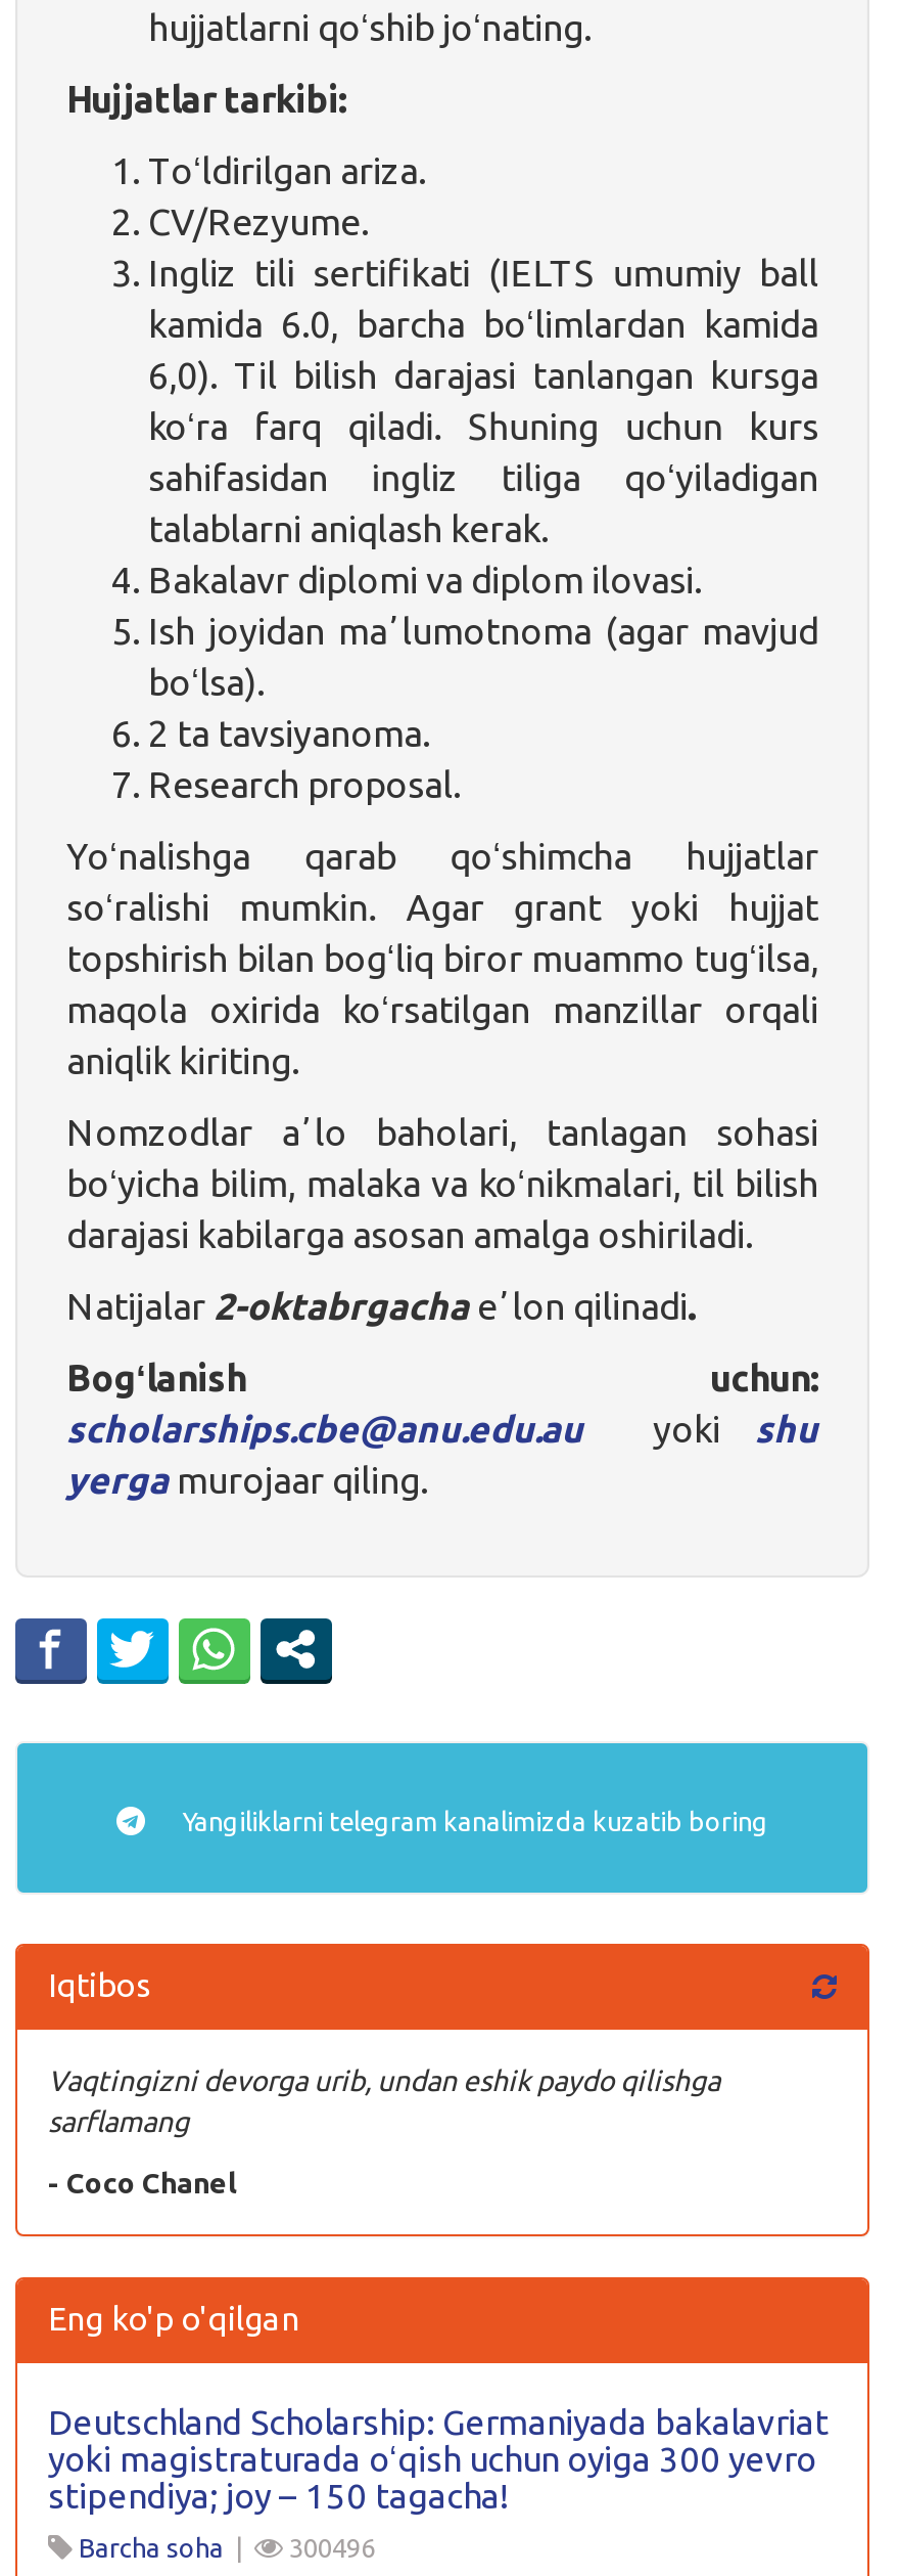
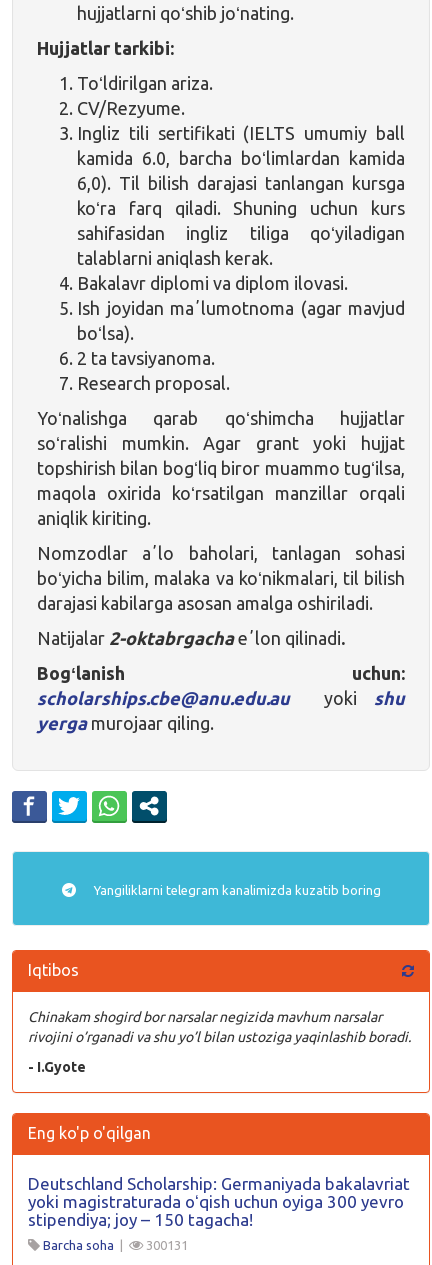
[48,2064,720,2138] Vaqtingizni devorga urib, undan eshik paydo qilishga | sarflamang -> [28,1009,411,1045] Chinakam shogird bor narsalar negizida mavhum narsalar | rivojini o’rganadi va shu yo’l bilan ustoziga yaqinlashib boradi.
[48,2166,236,2199] - Coco Chanel -> [28,1059,86,1075] - I.Gyote
[283,2533,375,2561] 300496 -> [143,1238,188,1252] 300131

